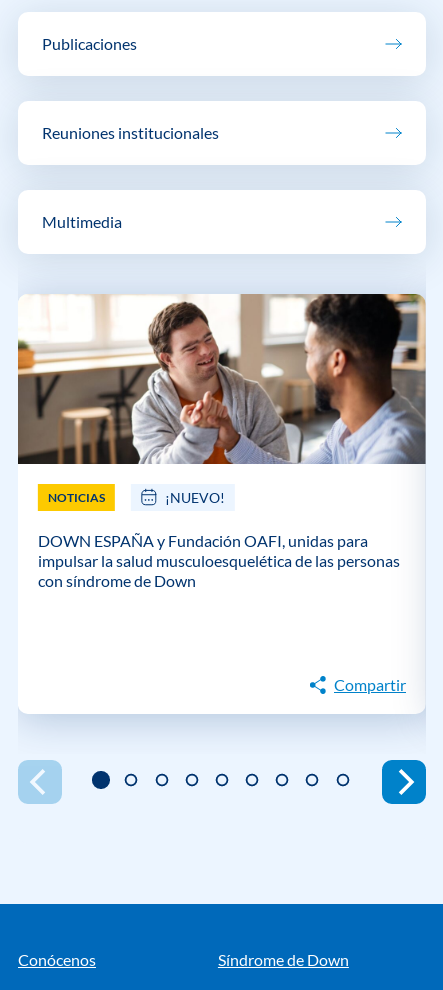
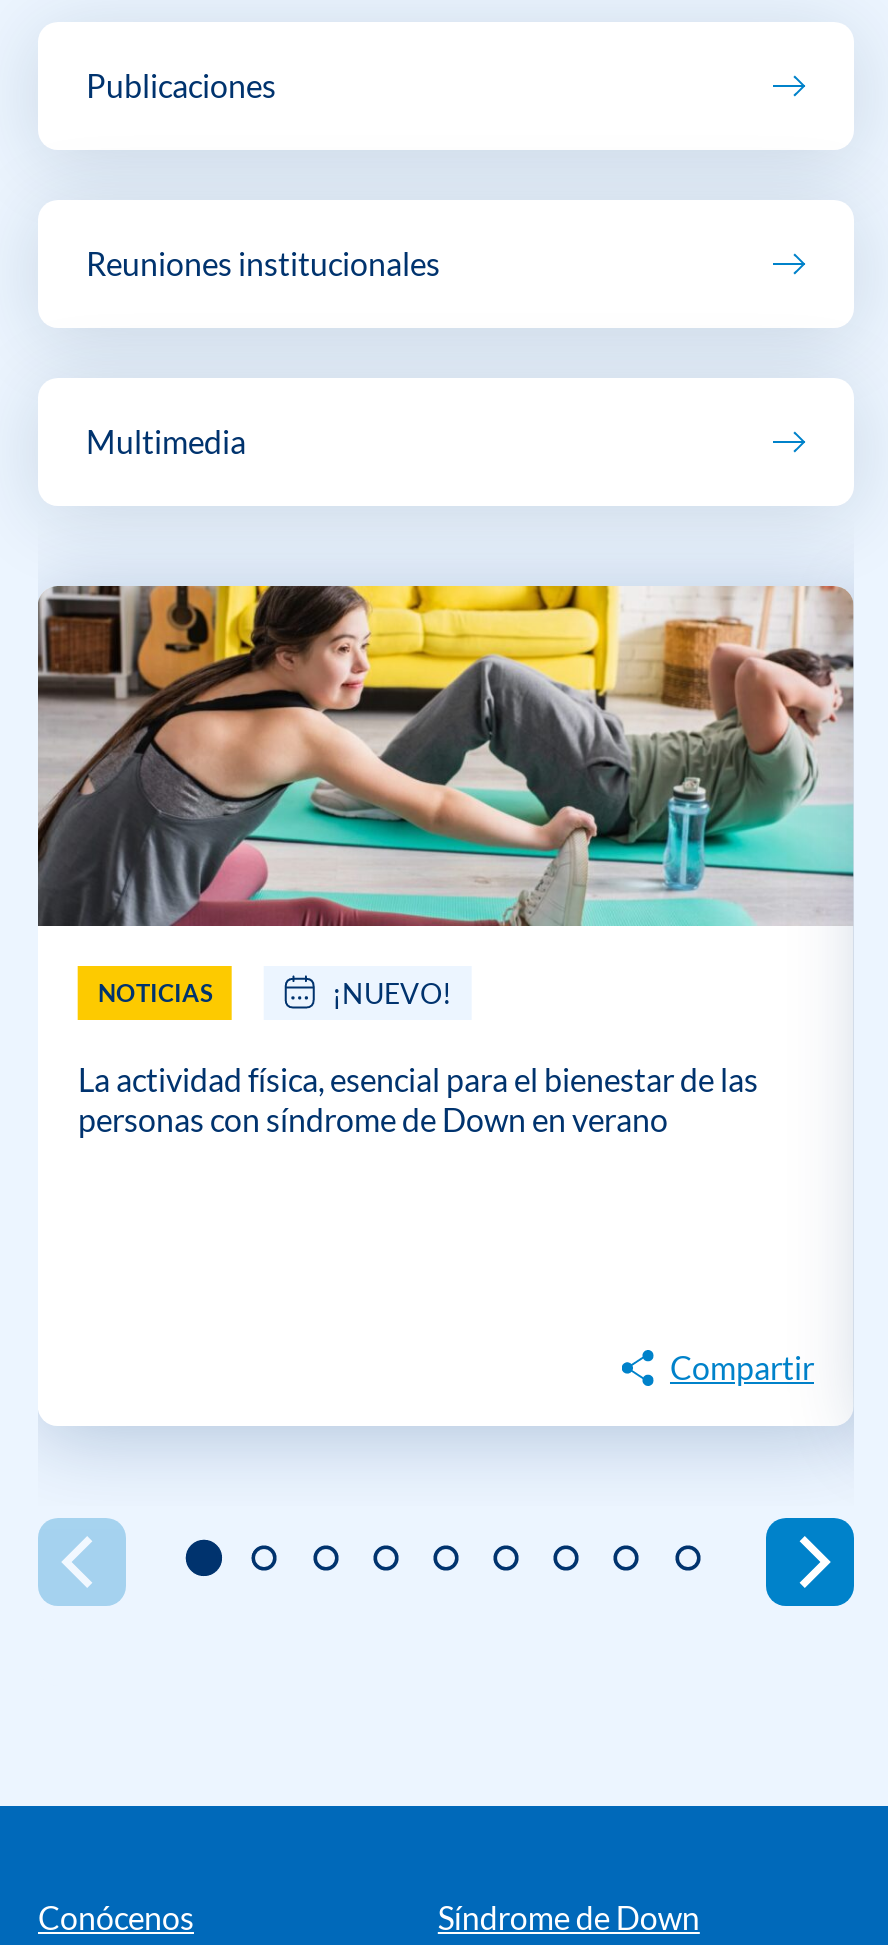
[17,293,426,464] [image] -> [36,584,856,928] [image]
[38,531,400,590] DOWN ESPAÑA y Fundación OAFI, unidas para | impulsar la salud musculoesquelética de las personas | con síndrome de Down -> [78,1060,758,1138] La actividad física, esencial para el bienestar de las | personas con síndrome de Down en verano

